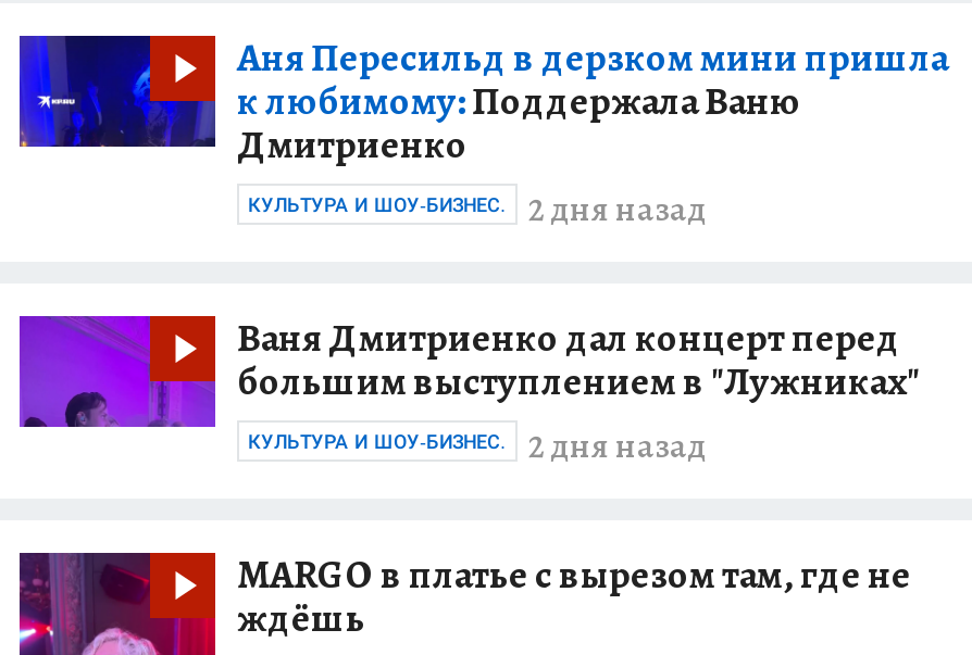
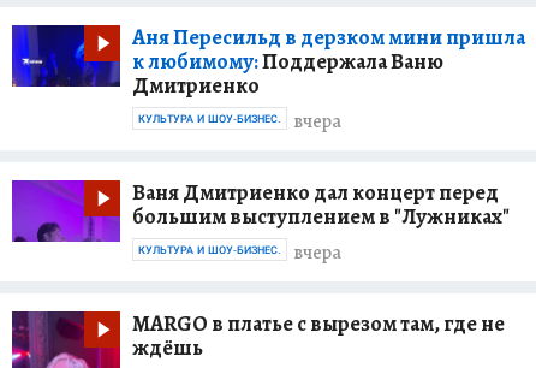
[528,185,707,232] 2 дня назад -> [293,108,341,134] вчера
[528,421,707,469] 2 дня назад -> [293,239,341,265] вчера

